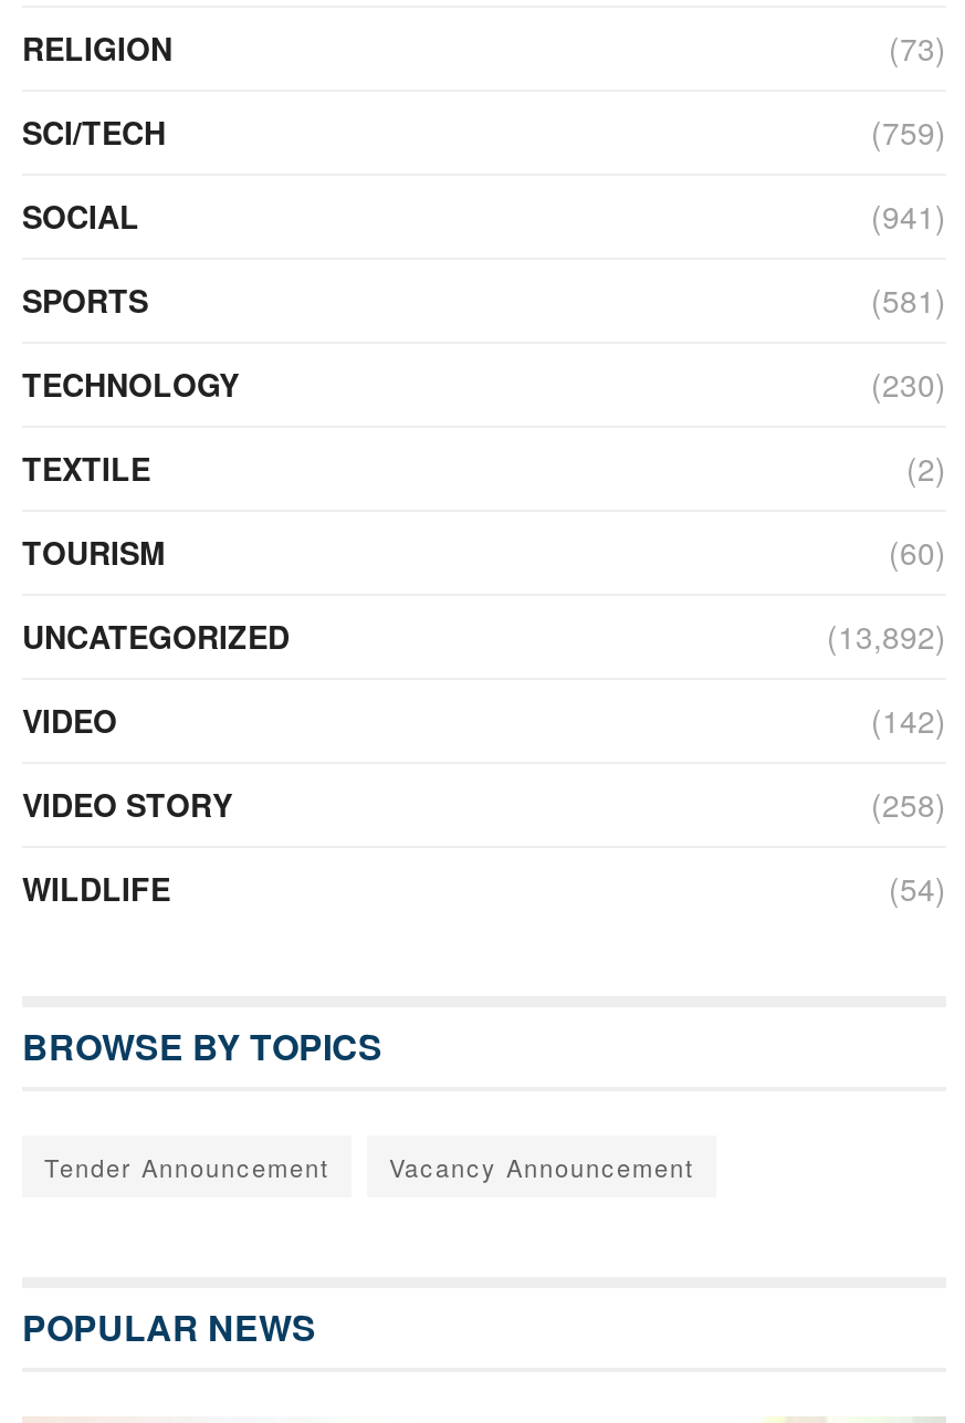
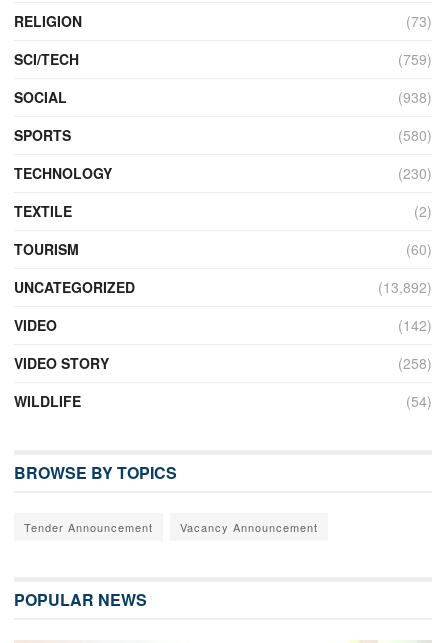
[871,194,946,238] (941) -> [398,87,432,107] (938)
[871,278,946,322] (581) -> [398,125,432,145] (580)

